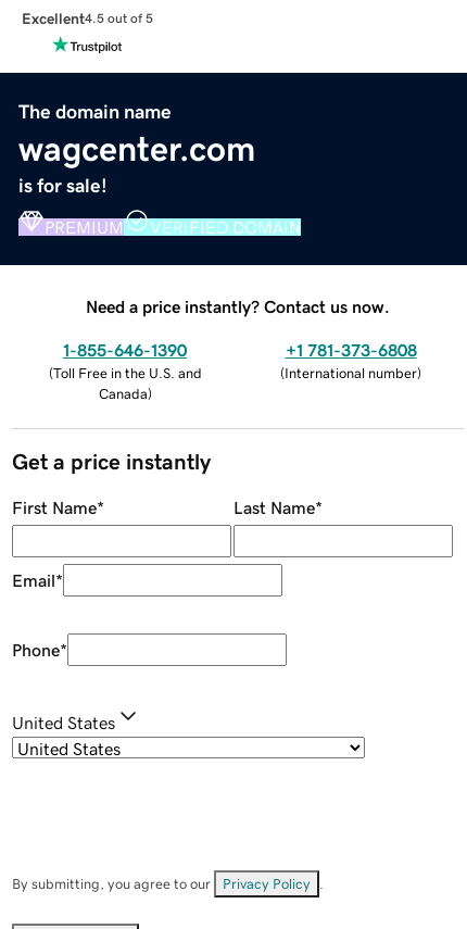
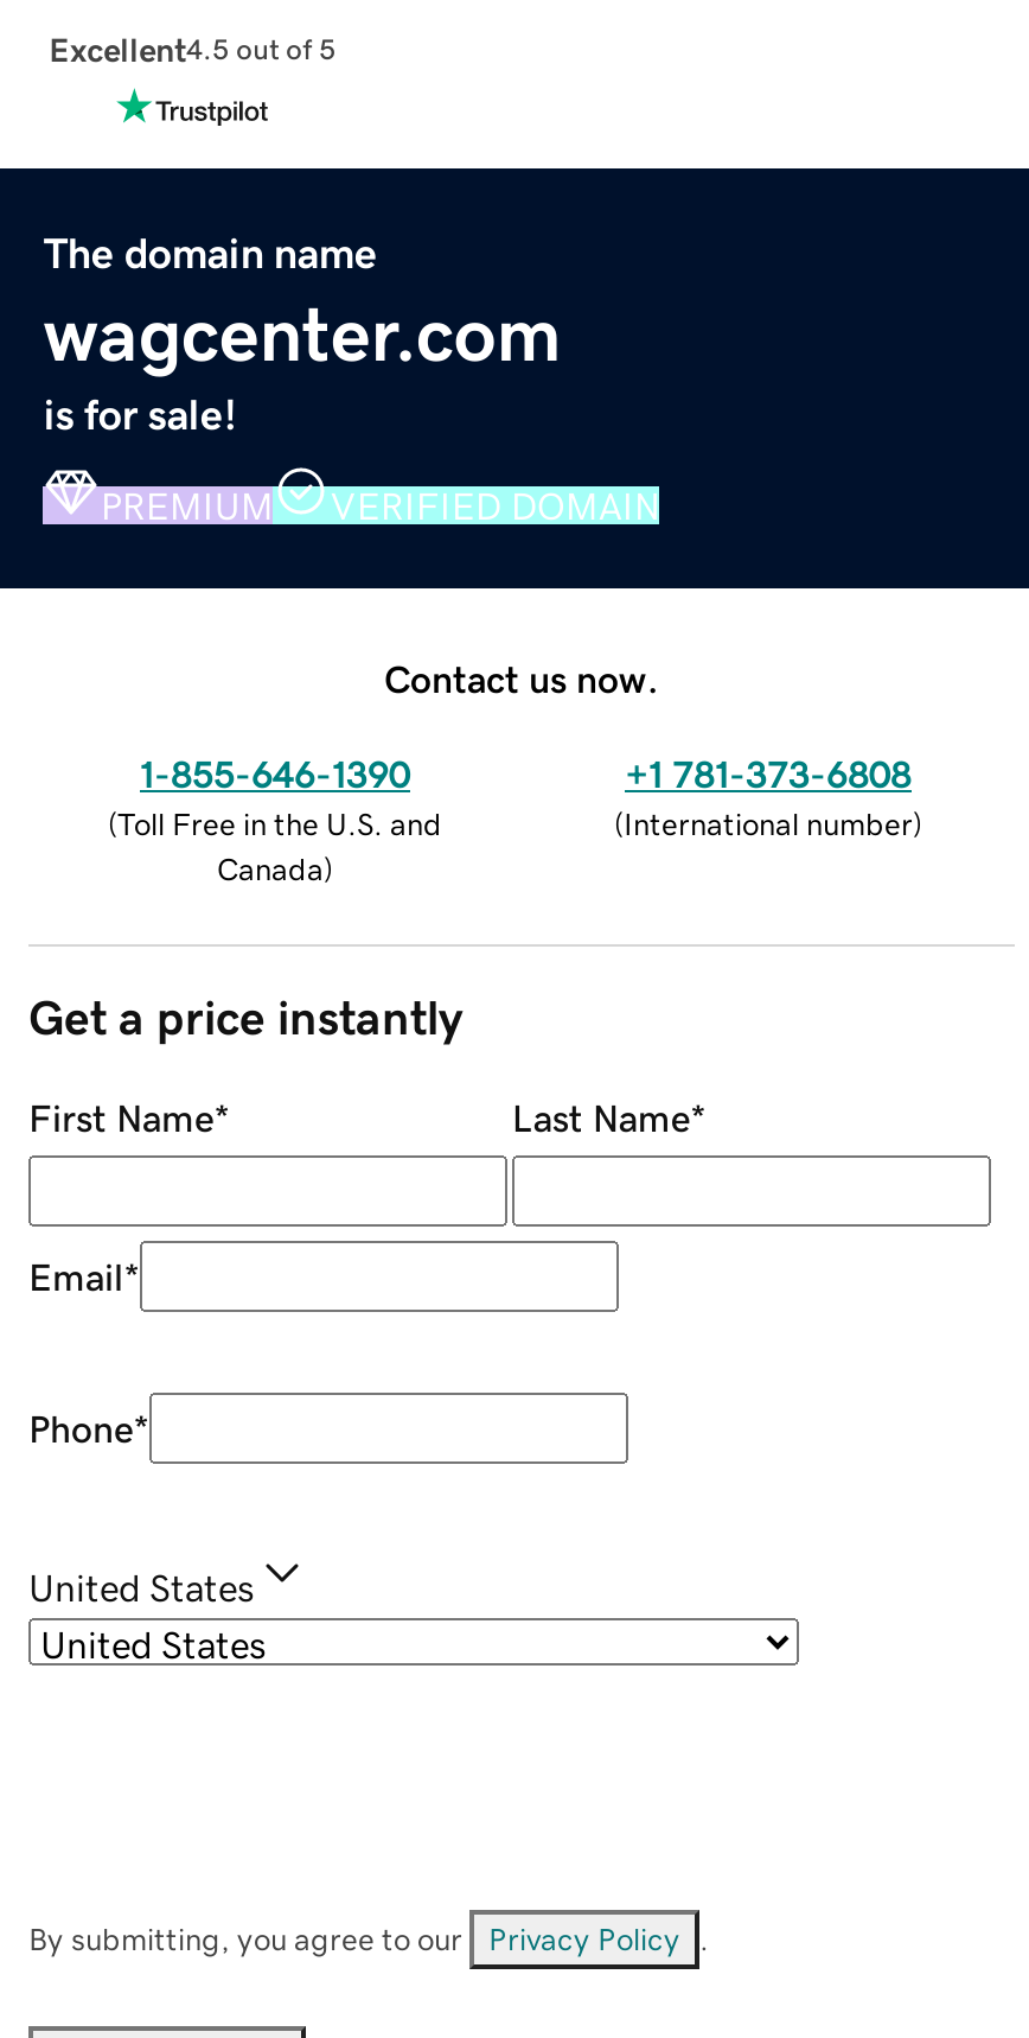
[86,297,390,315] Need a price instantly? Contact us now. -> [384,659,659,697] Contact us now.

